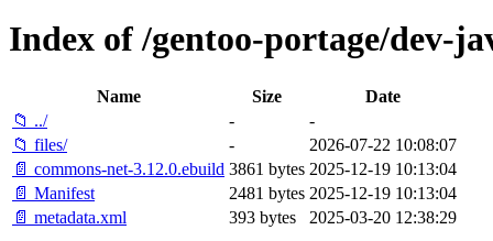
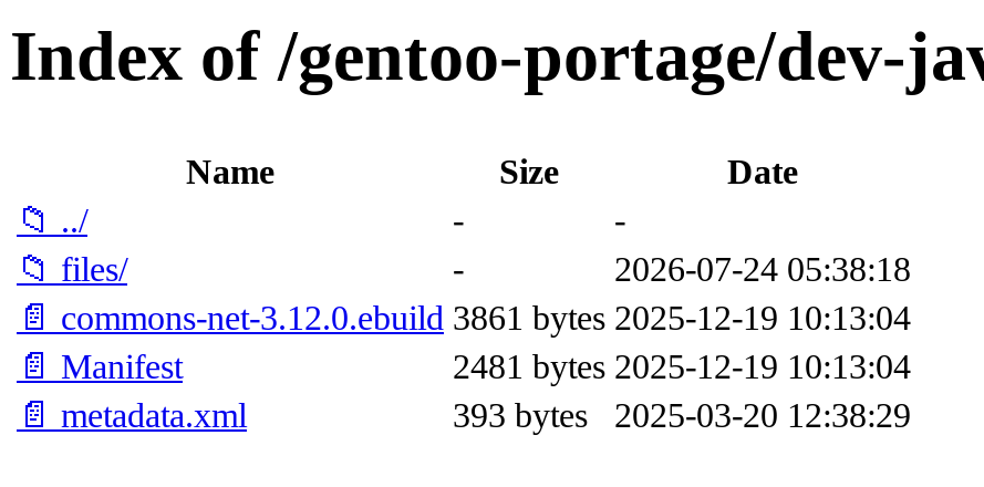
[309,135,457,154] 2026-07-22 10:08:07 -> [614,250,911,288] 2026-07-24 05:38:18

